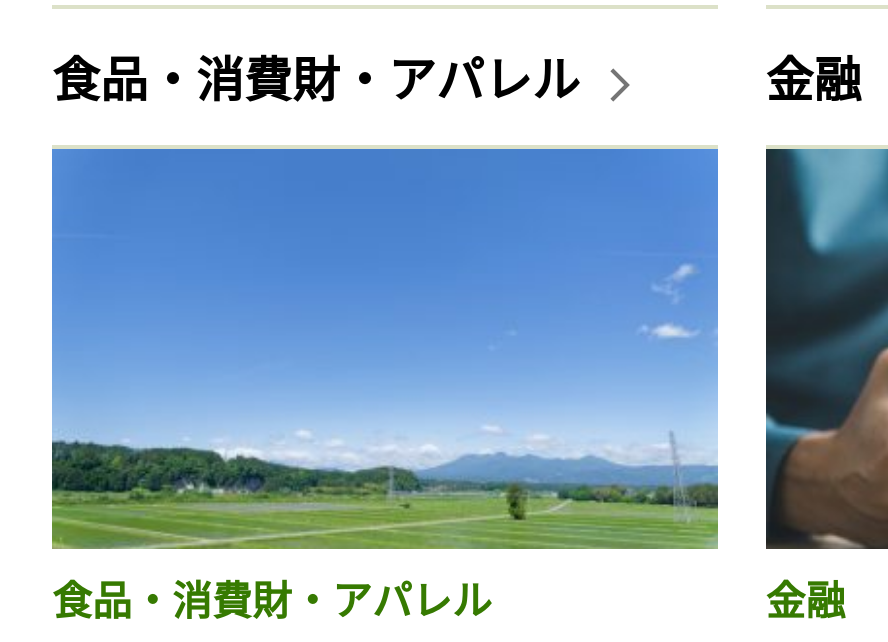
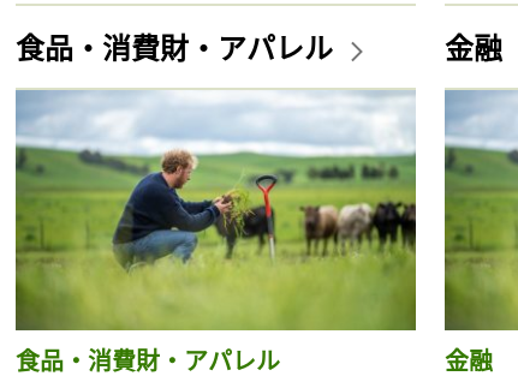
[50,147,720,549] [image] -> [14,90,417,330] [image]
[764,147,882,551] [image] -> [443,90,514,332] [image]

